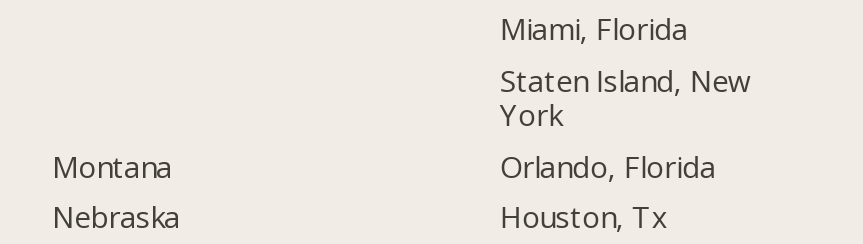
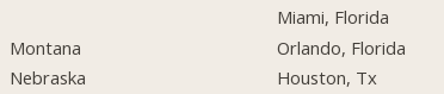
[500,59,752,133] Staten Island, New | York -> none

